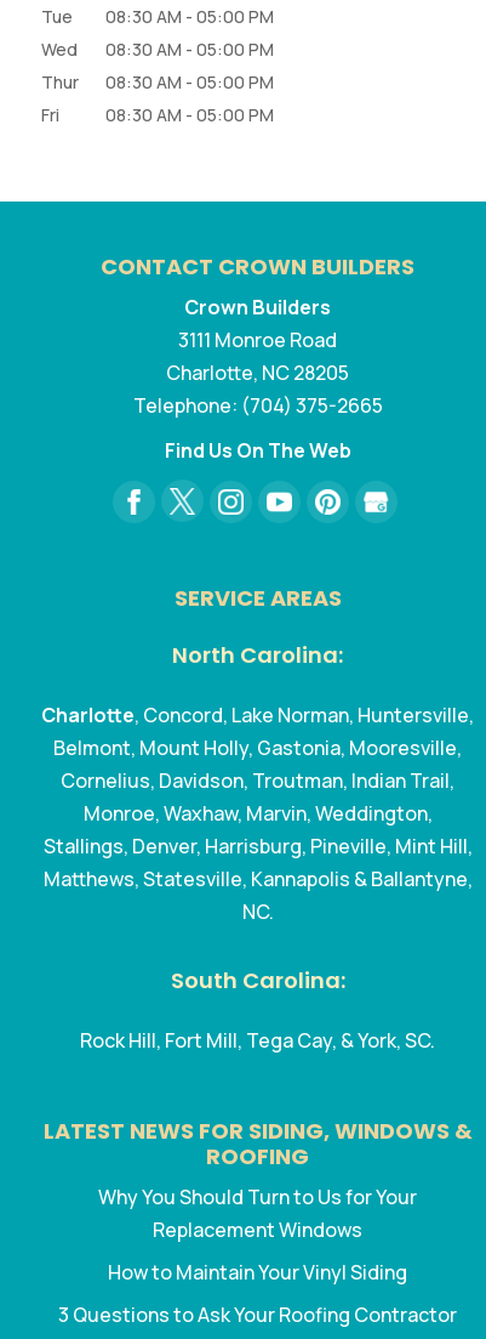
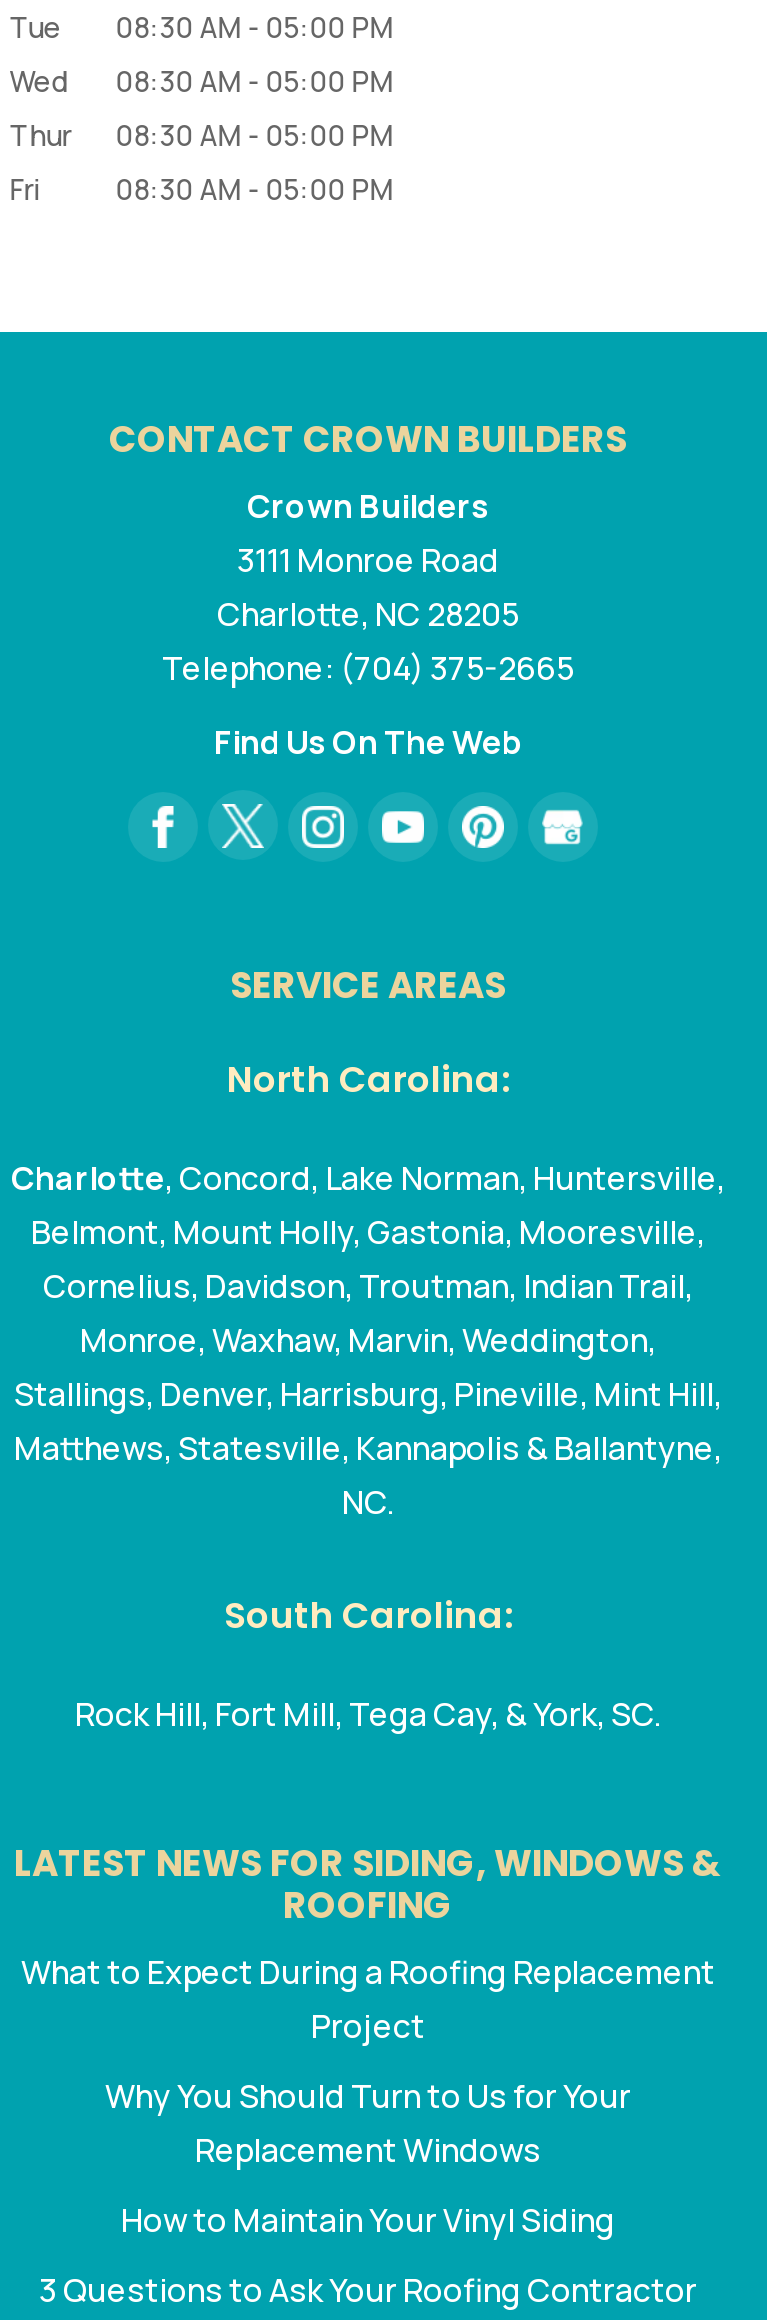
none -> [21,1950,715,2048] What to Expect During a Roofing Replacement | Project

